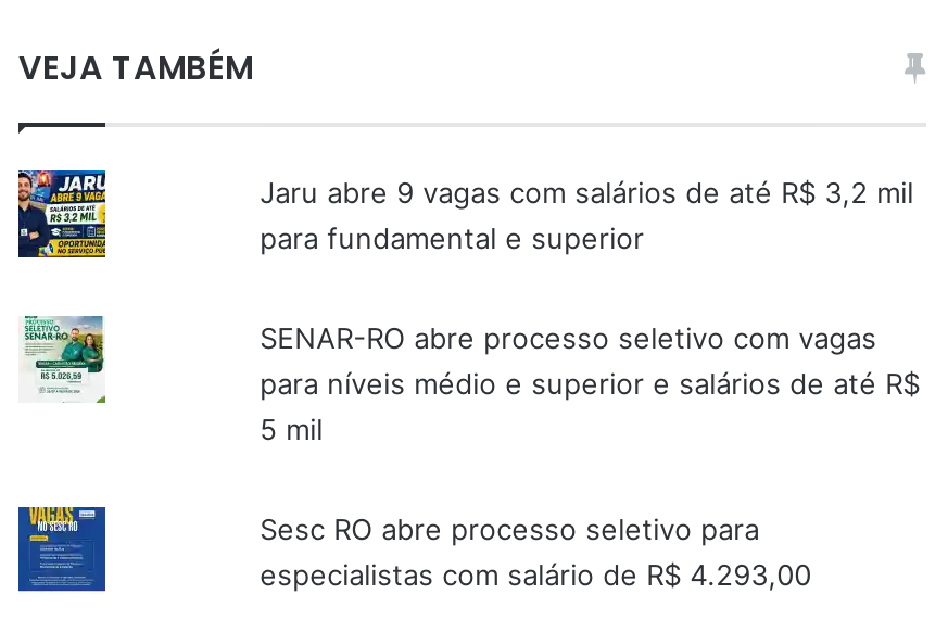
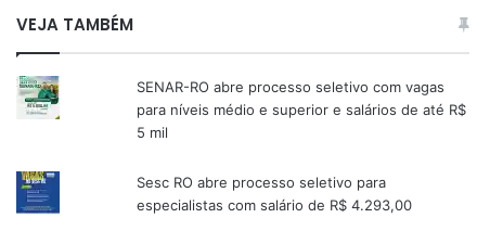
[16,168,108,260] [image] -> none
[260,176,914,256] Jaru abre 9 vagas com salários de até R$ 3,2 mil | para fundamental e superior -> none

